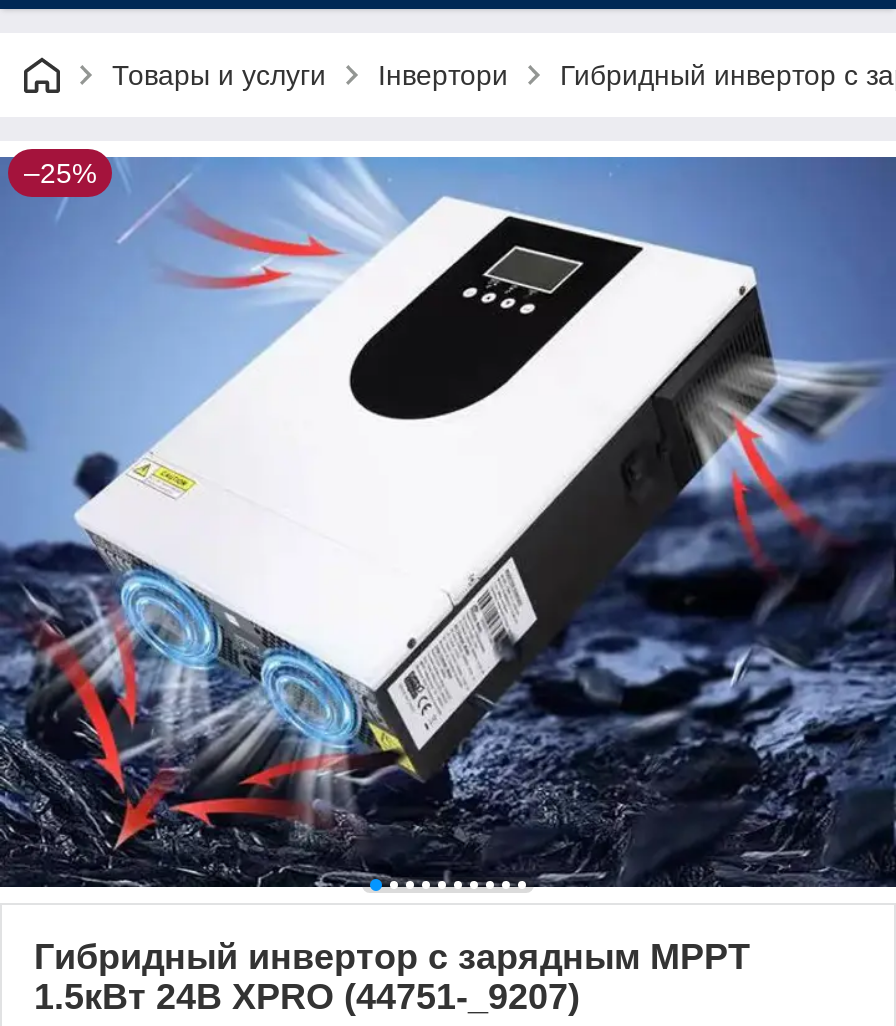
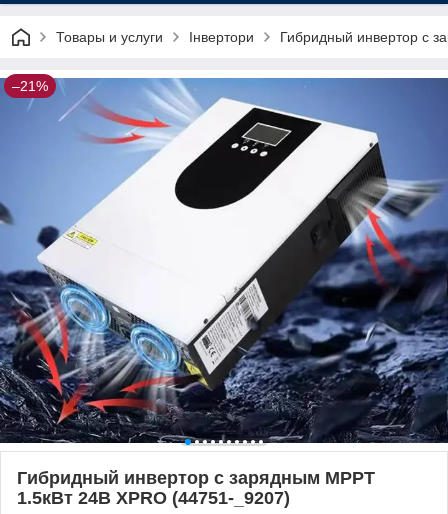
[24,157,96,189] –25% -> [12,78,48,94] –21%

